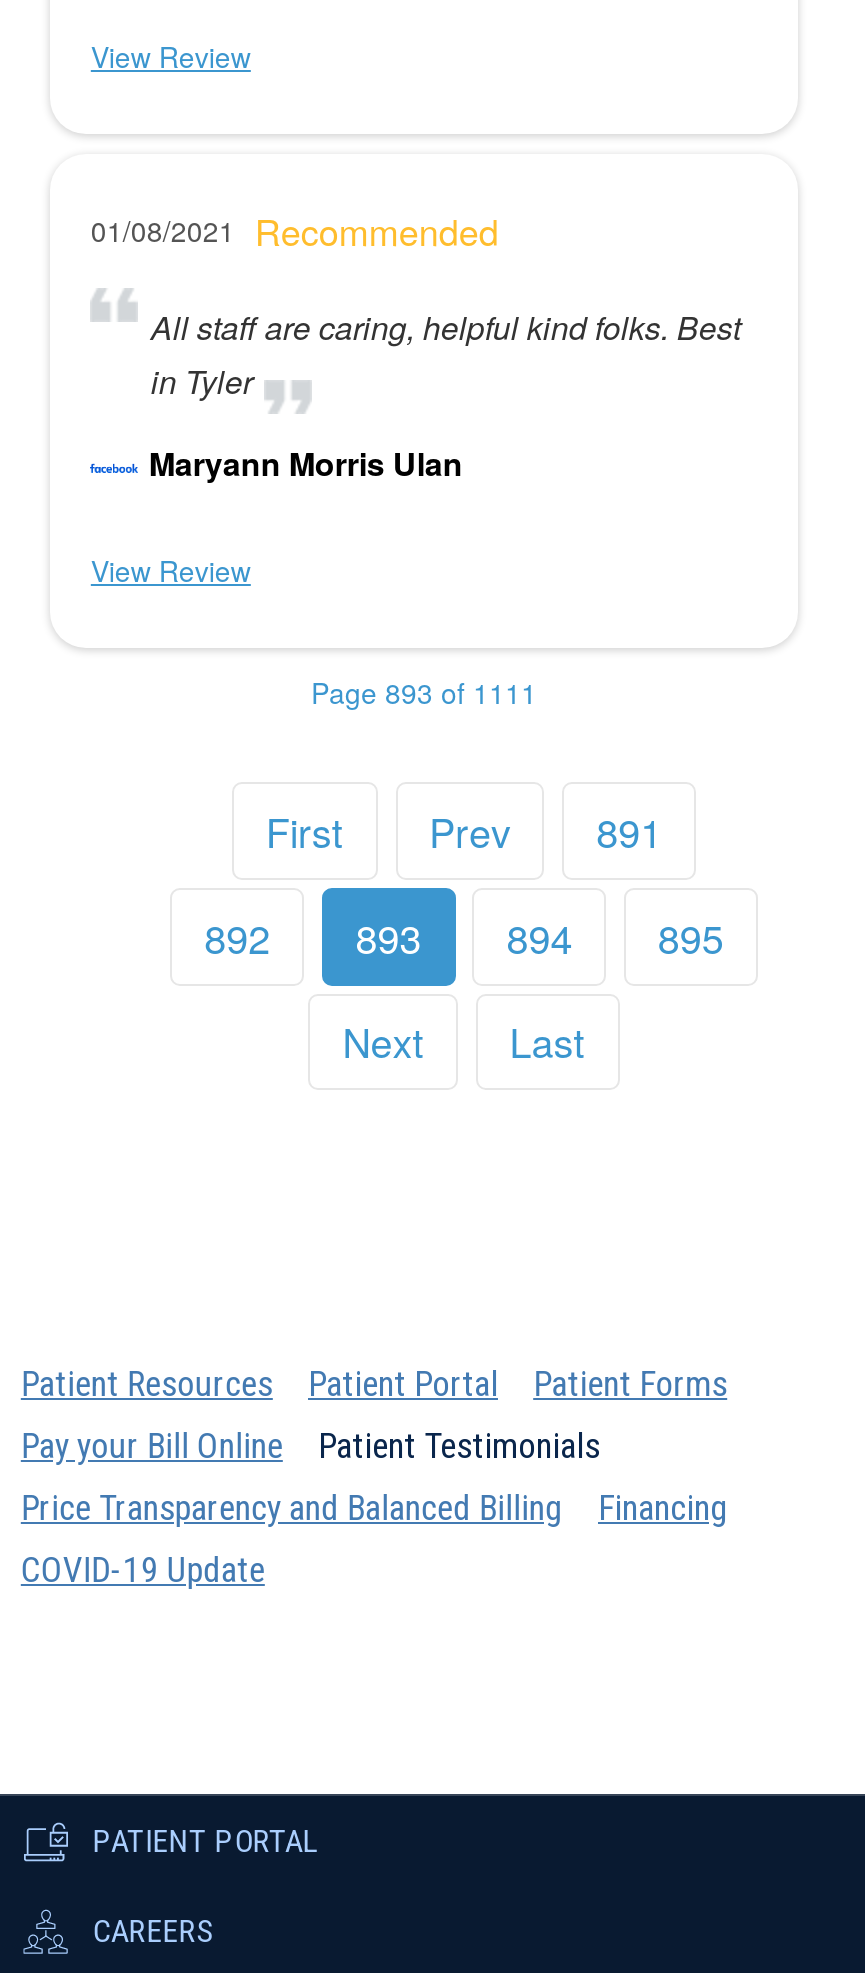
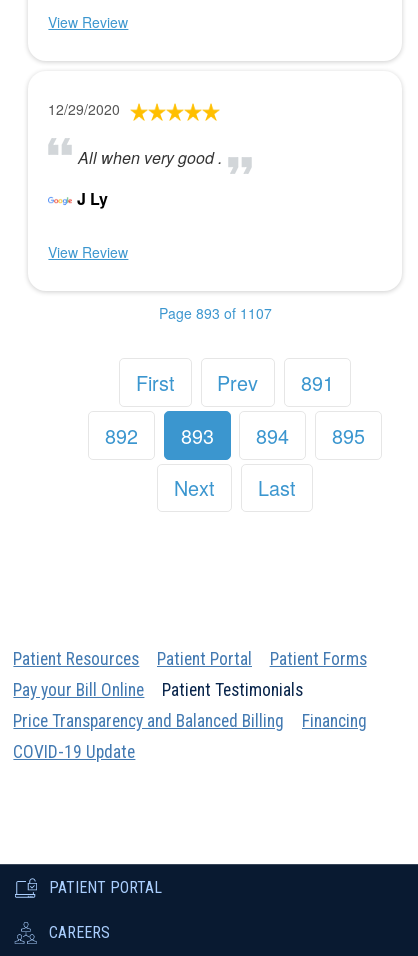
[91,204,499,256] 01/08/2021 Recommended -> [48,99,120,119] 12/29/2020
[151,304,741,404] All staff are caring, helpful kind folks. Best | in Tyler -> [78,146,222,169] All when very good .
[149,440,463,486] Maryann Morris Ulan -> [77,187,108,210] J Ly
[311,672,537,712] Page 893 of 1111 -> [158,303,271,323] Page 893 of 1107

